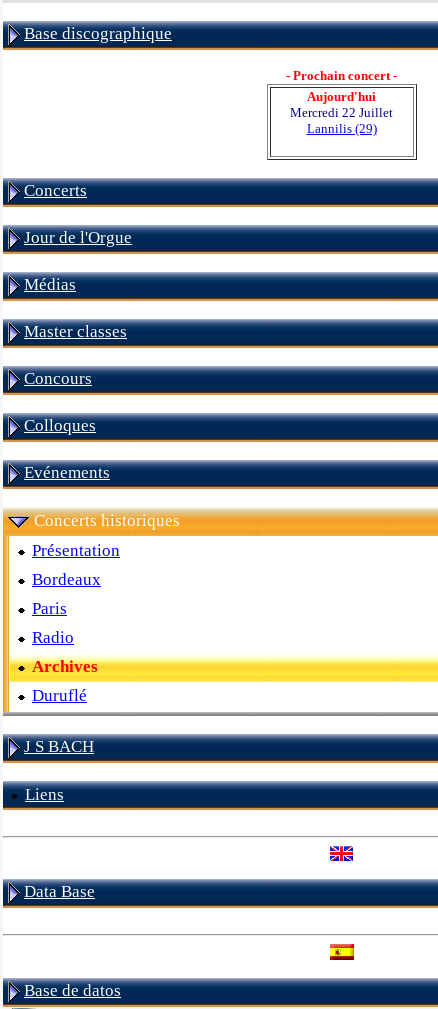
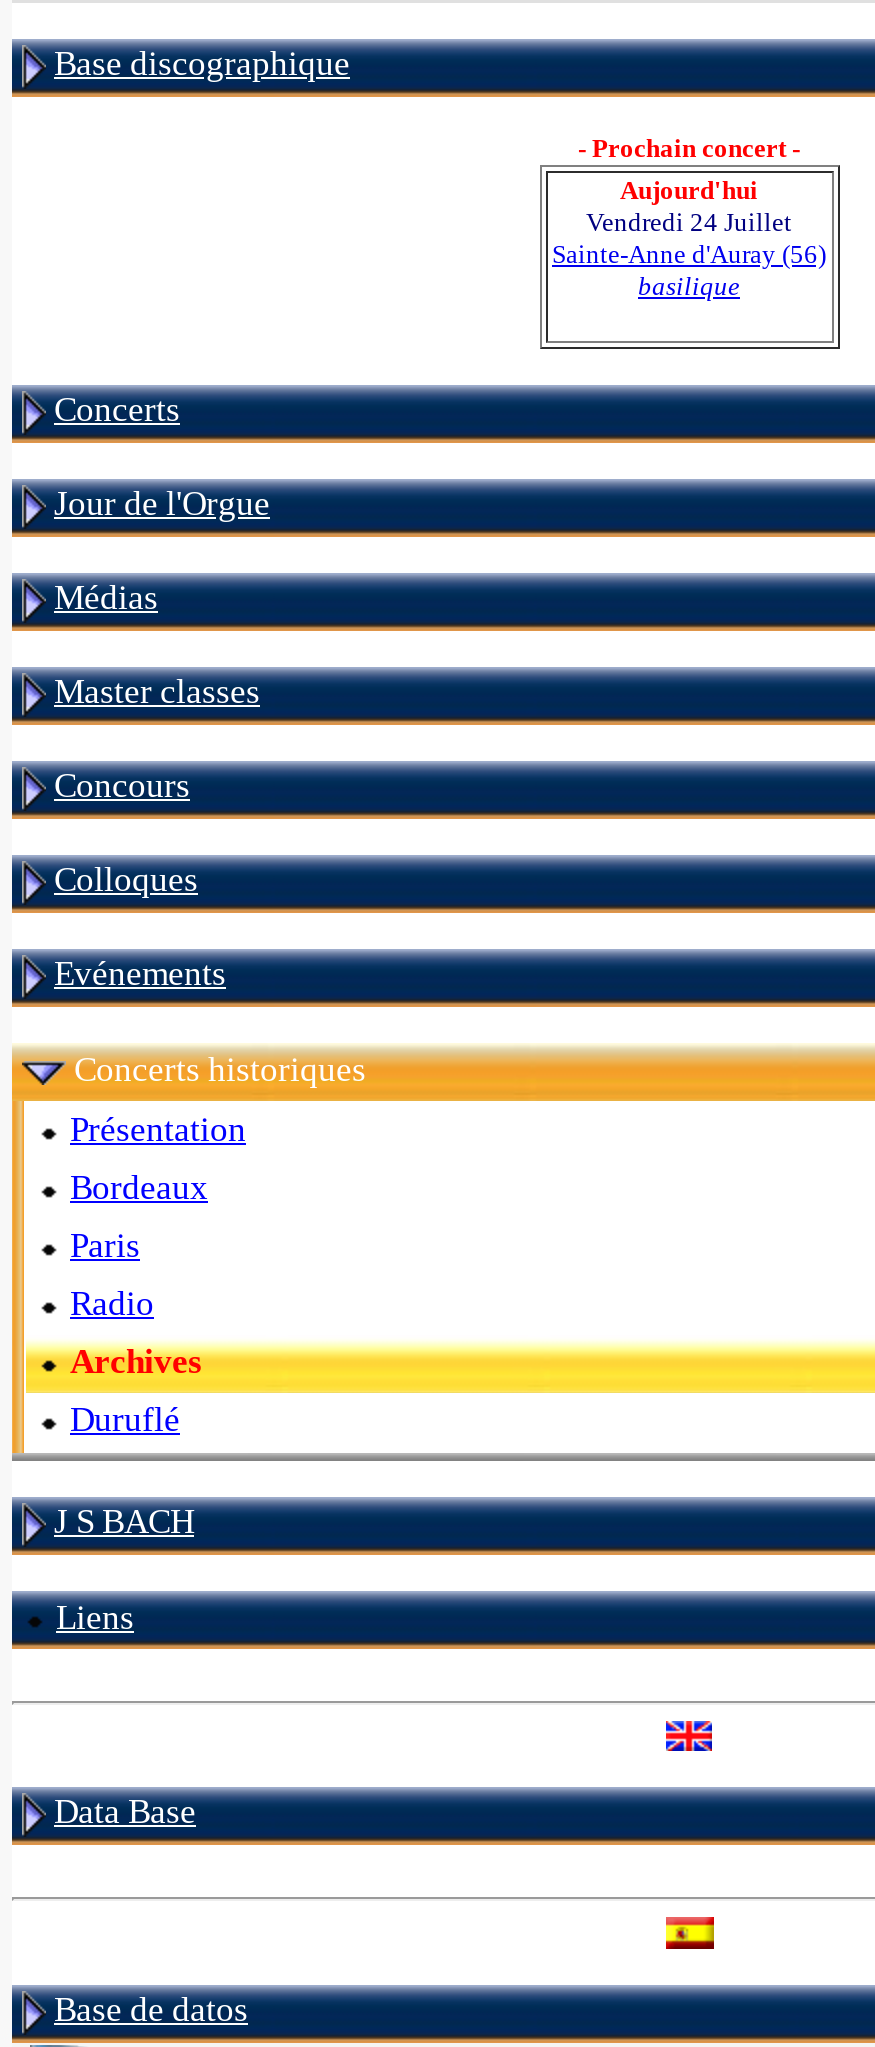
[290,105,393,136] Mercredi 22 Juillet | Lannilis (29) -> [552,207,826,301] Vendredi 24 Juillet | Sainte-Anne d'Auray (56) | basilique

